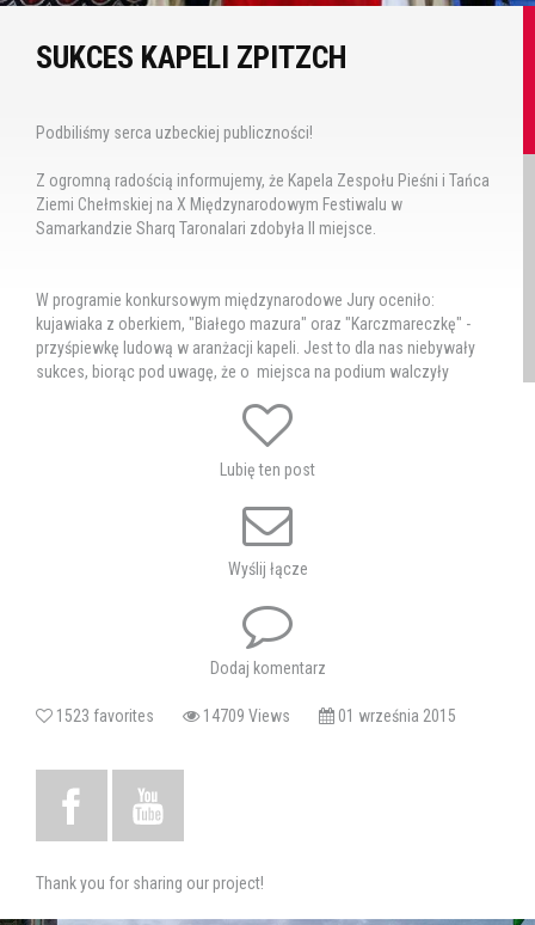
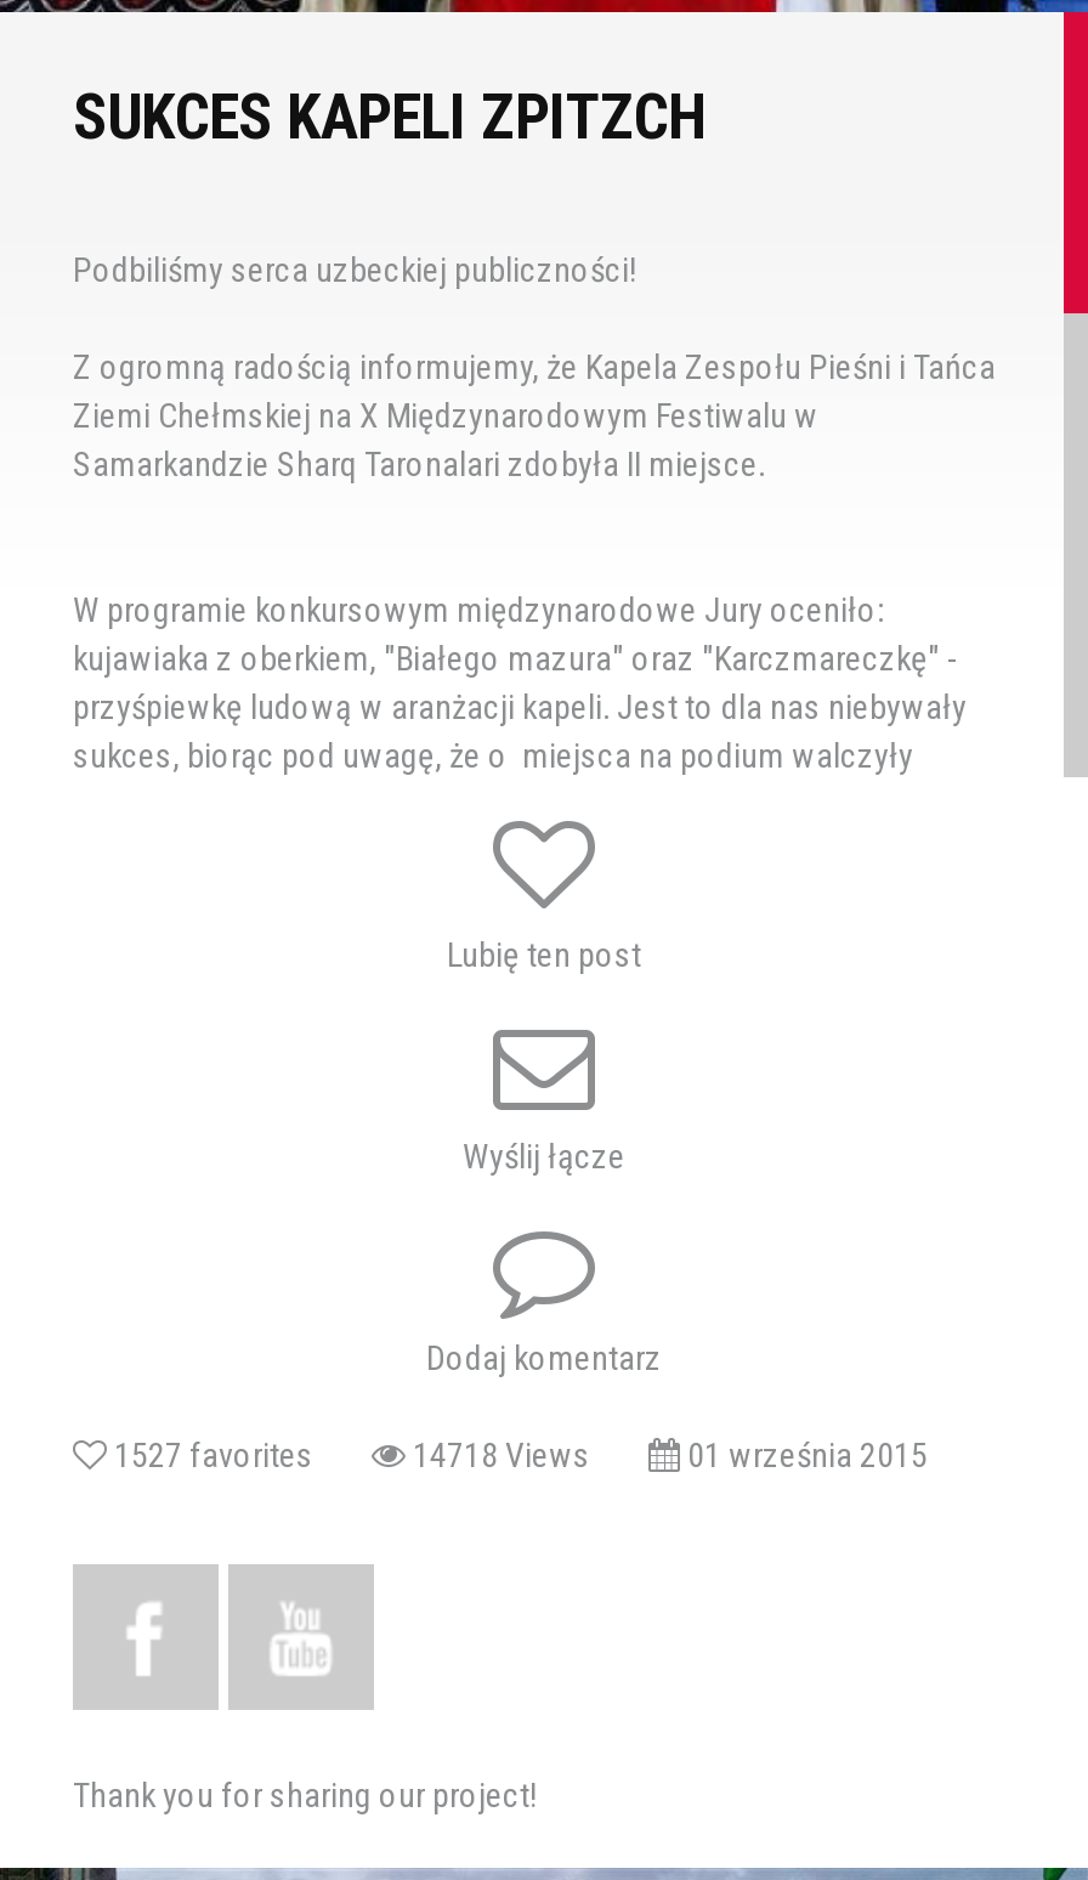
[53,706,183,725] 1523 favorites -> [107,1435,372,1474] 1527 favorites
[199,706,319,725] 14709 Views -> [406,1435,648,1474] 14718 Views

